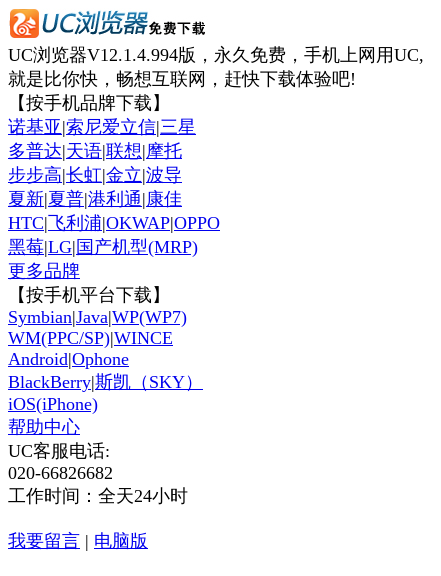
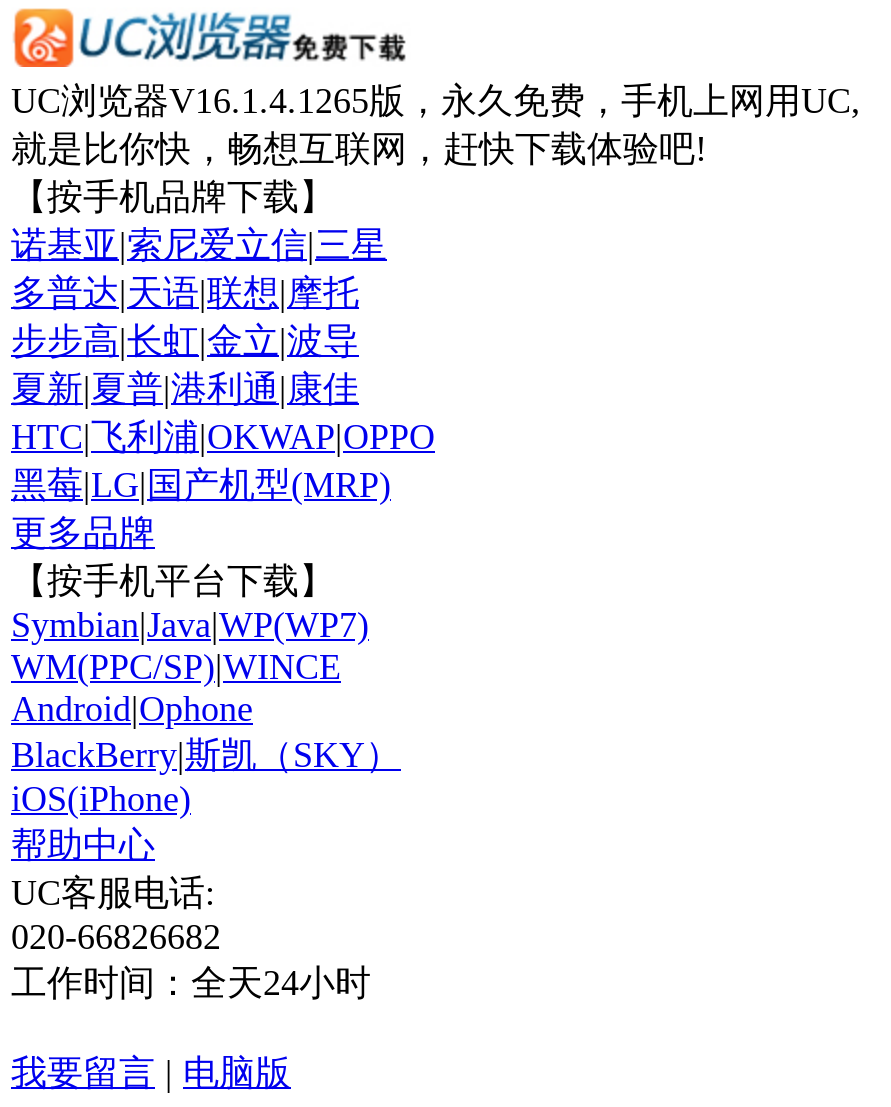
[8,45,424,65] UC浏览器V12.1.4.994版，永久免费，手机上网用UC, -> [11,81,861,121] UC浏览器V16.1.4.1265版，永久免费，手机上网用UC,

